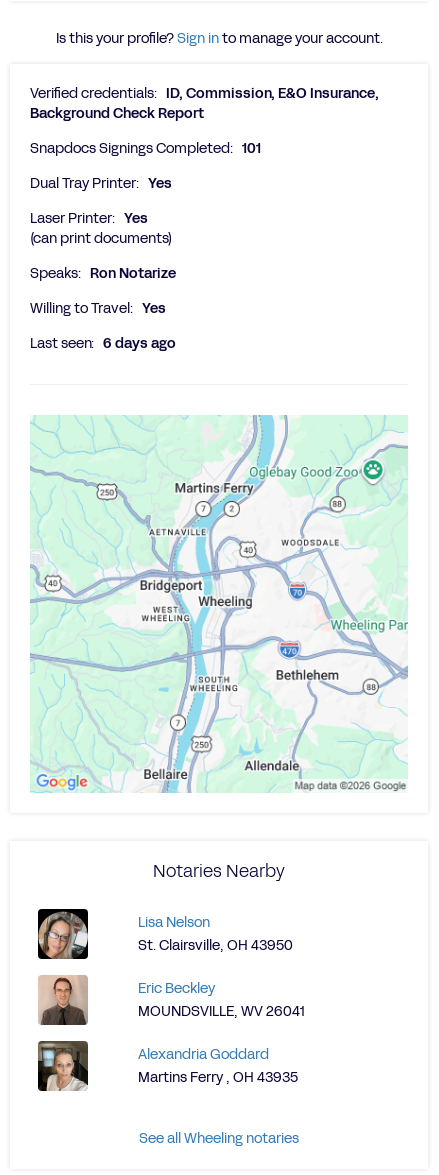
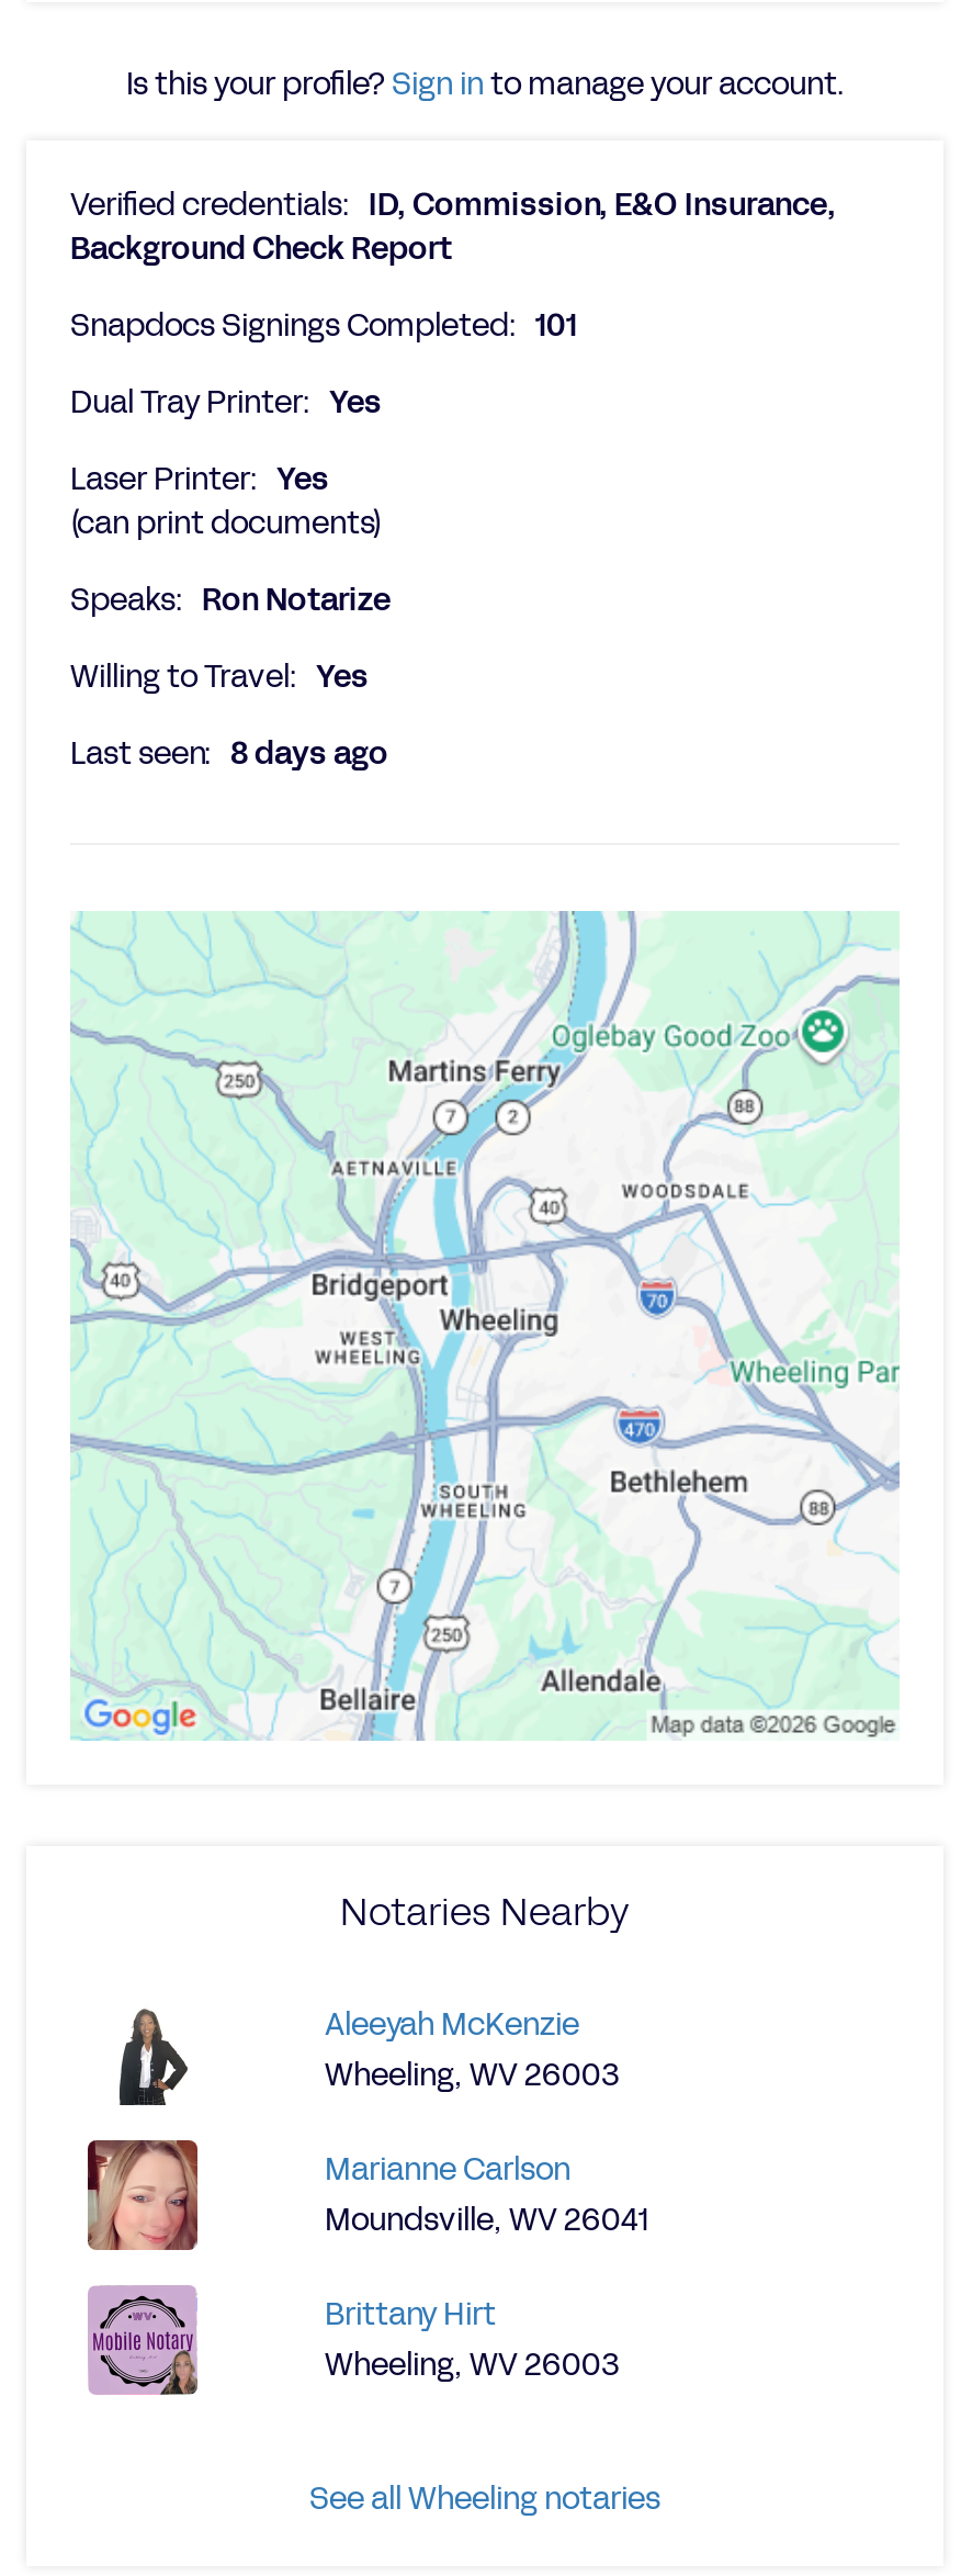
[30,334,176,353] Last seen: 6 days ago -> [70,733,388,775] Last seen: 8 days ago
[37,908,89,960] [image] -> [88,1995,197,2107] [image]
[138,913,293,955] Lisa Nelson | St. Clairsville, OH 43950 -> [325,2004,619,2096] Aleeyah McKenzie | Wheeling, WV 26003
[38,975,89,1026] [image] -> [86,2138,200,2252] [image]
[138,979,305,1021] Eric Beckley | MOUNDSVILLE, WV 26041 -> [325,2149,649,2241] Marianne Carlson | Moundsville, WV 26041
[37,1040,89,1092] [image] -> [88,2285,200,2397] [image]
[138,1045,298,1087] Alexandria Goddard | Martins Ferry , OH 43935 -> [325,2294,619,2386] Brittany Hirt | Wheeling, WV 26003

